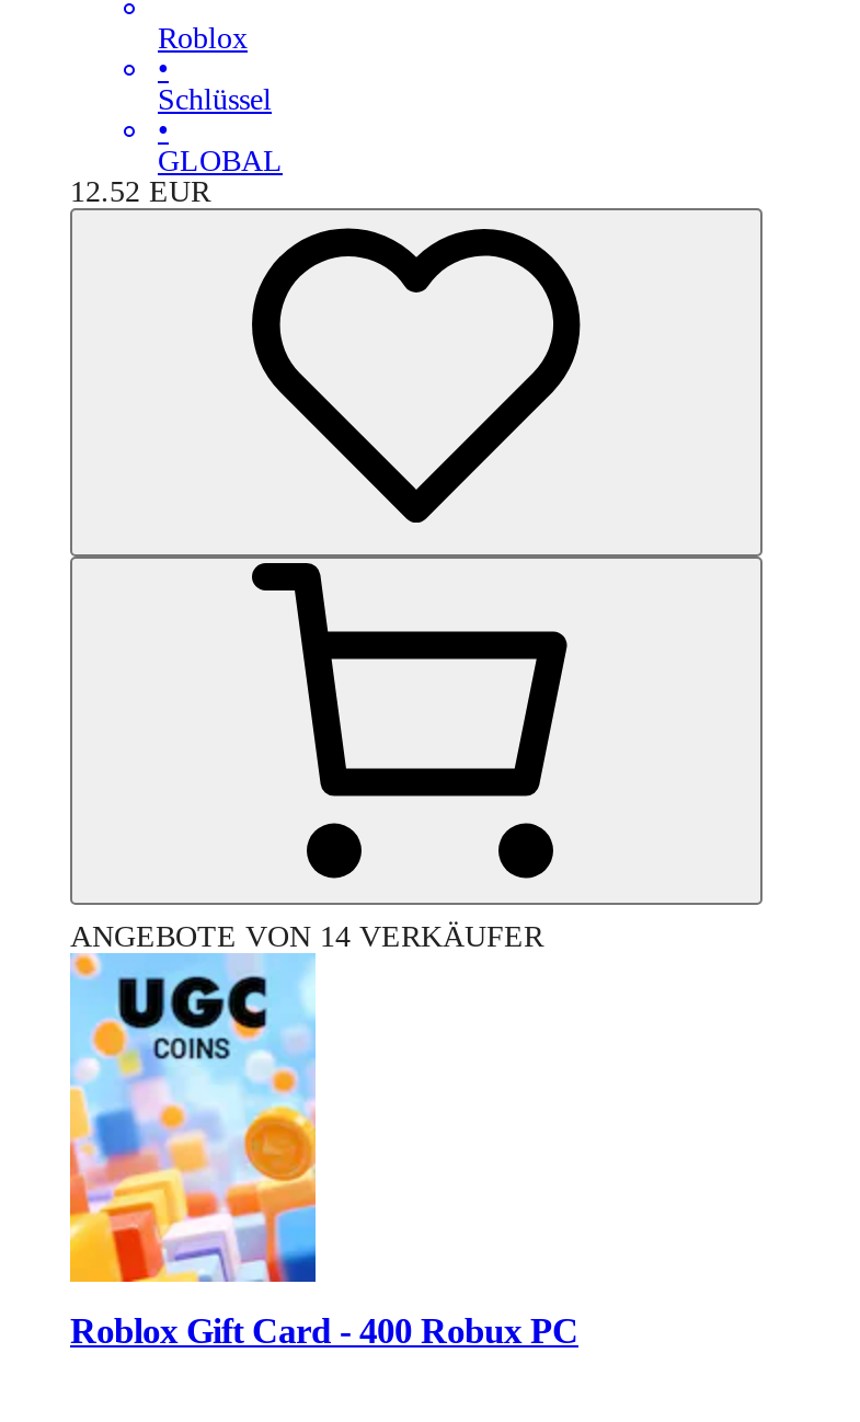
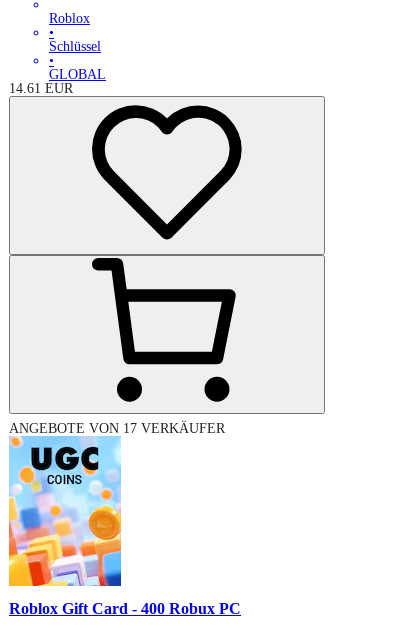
[70,174,210,207] 12.52 EUR -> [9,81,73,96] 14.61 EUR
[70,919,543,952] ANGEBOTE VON 14 VERKÄUFER -> [9,421,225,436] ANGEBOTE VON 17 VERKÄUFER

